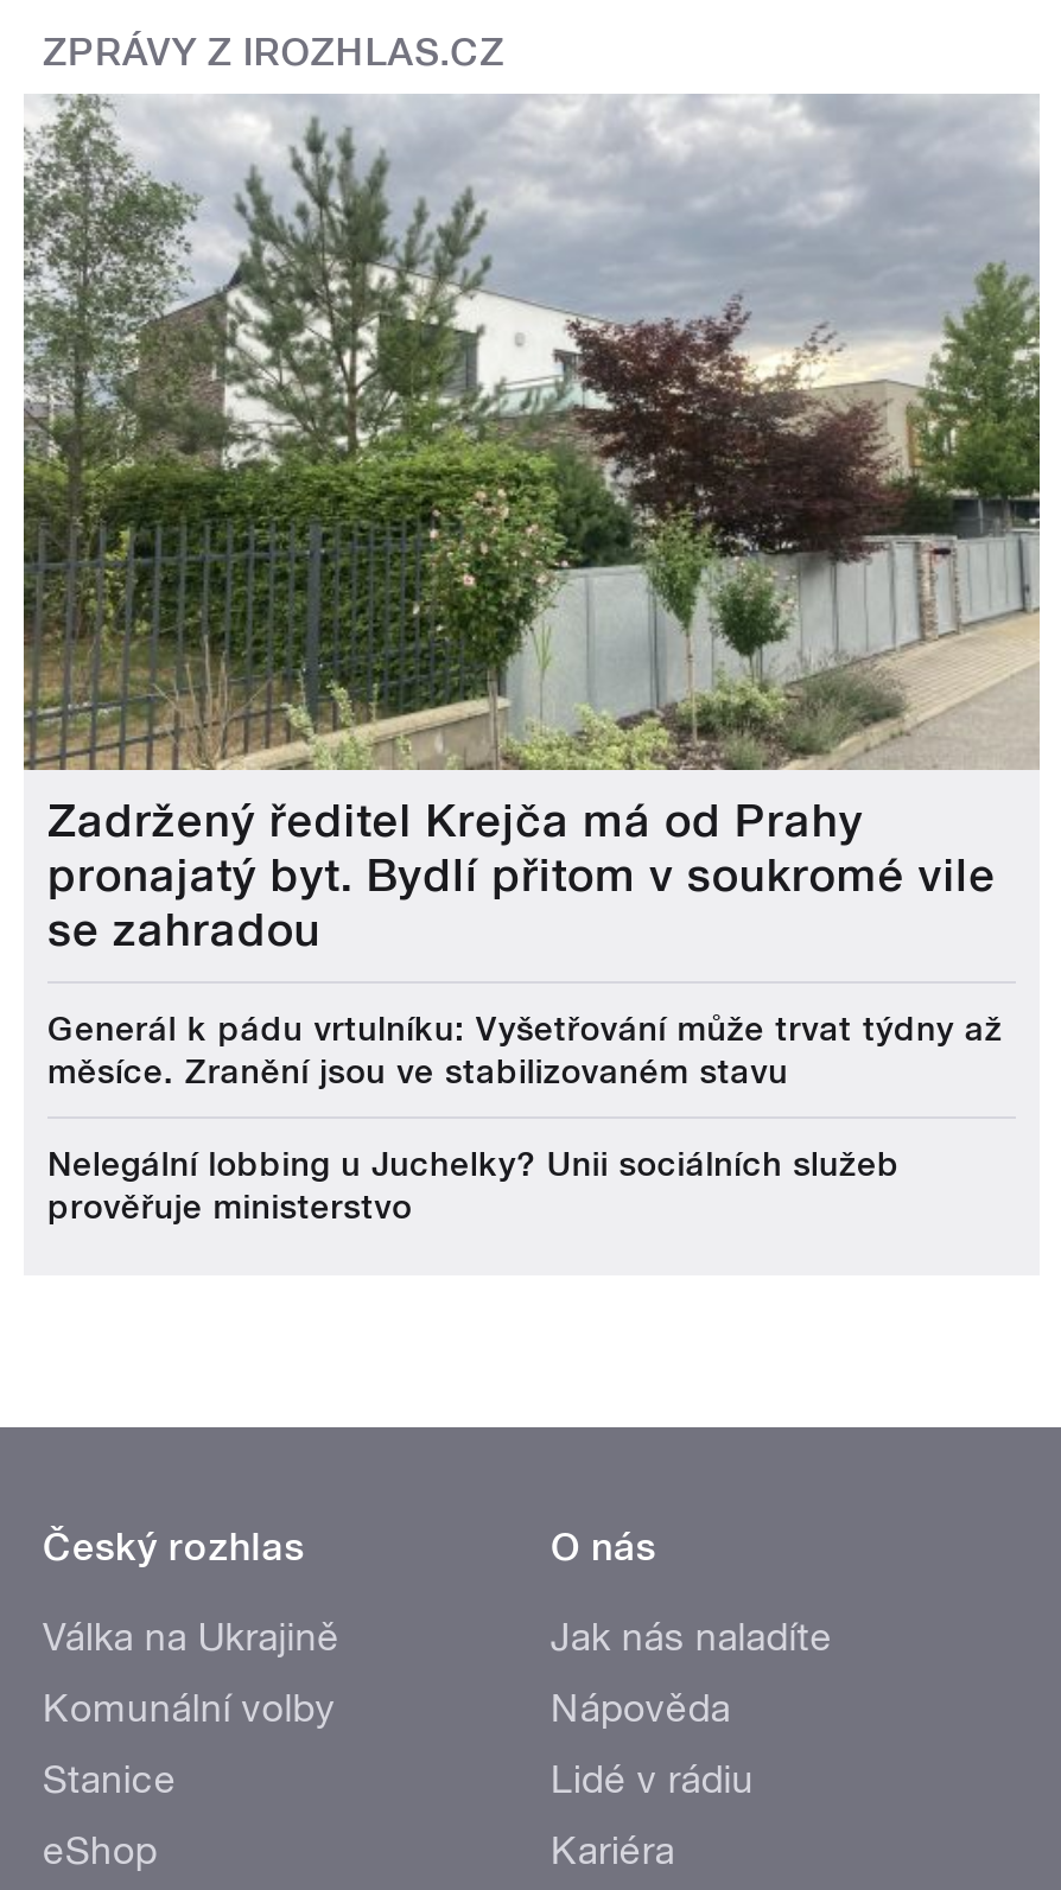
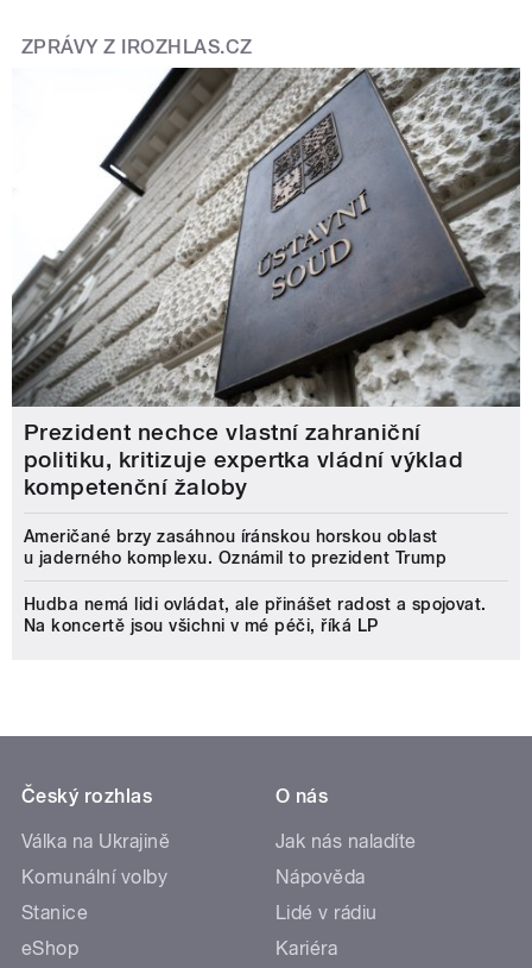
[21,91,1042,958] [image] | Zadržený ředitel Krejča má od Prahy | pronajatý byt. Bydlí přitom v soukromé vile | se zahradou -> [11,67,521,501] [image] | Prezident nechce vlastní zahraniční | politiku, kritizuje expertka vládní výklad | kompetenční žaloby
[47,1010,1003,1091] Generál k pádu vrtulníku: Vyšetřování může trvat týdny až | měsíce. Zranění jsou ve stabilizovaném stavu -> [24,527,446,568] Američané brzy zasáhnou íránskou horskou oblast | u jaderného komplexu. Oznámil to prezident Trump
[47,1146,900,1226] Nelegální lobbing u Juchelky? Unii sociálních služeb | prověřuje ministerstvo -> [24,595,487,635] Hudba nemá lidi ovládat, ale přinášet radost a spojovat. | Na koncertě jsou všichni v mé péči, říká LP

